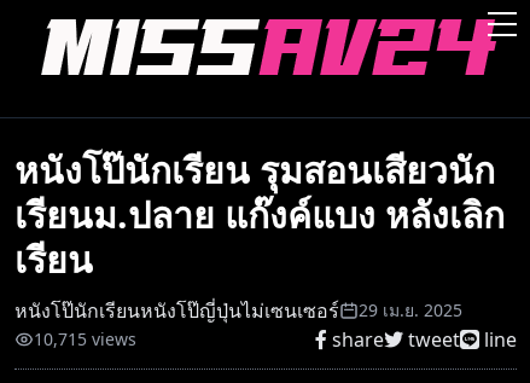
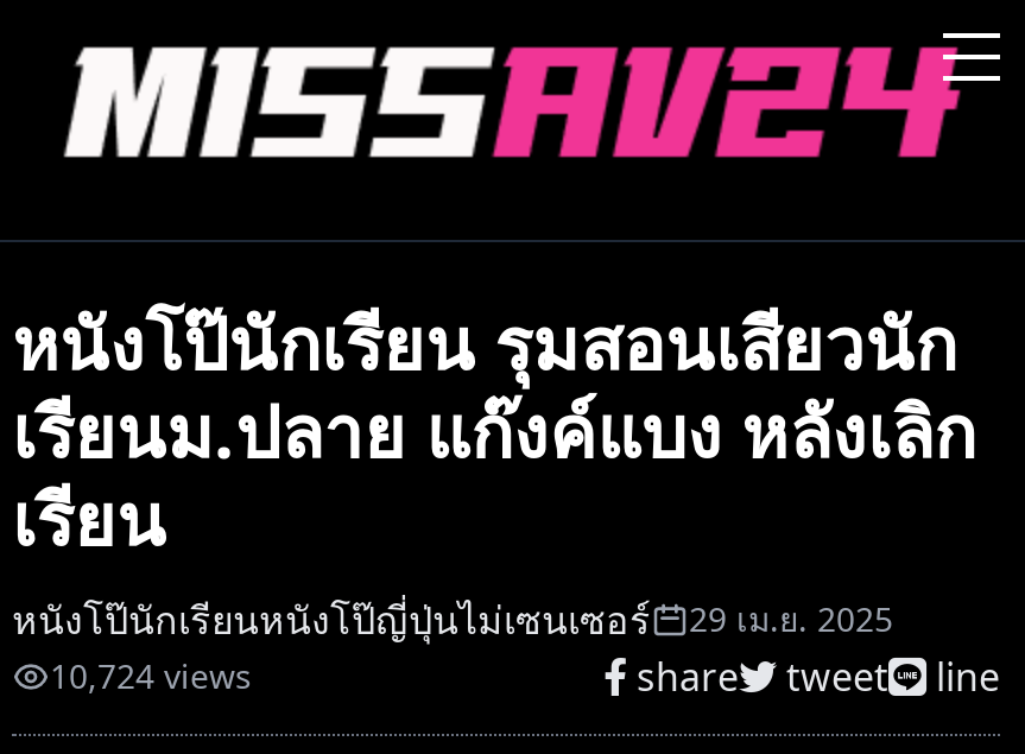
[34,327,136,350] 10,715 views -> [50,653,252,698] 10,724 views

